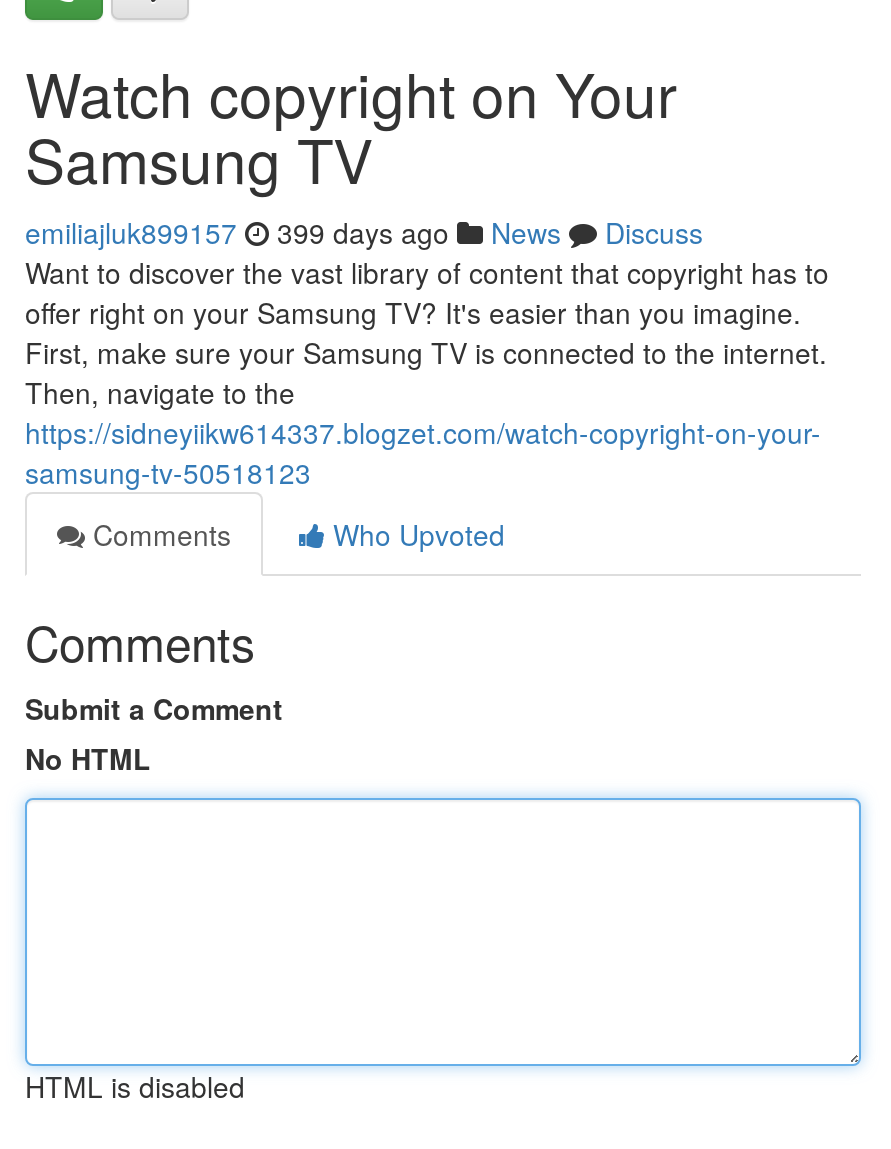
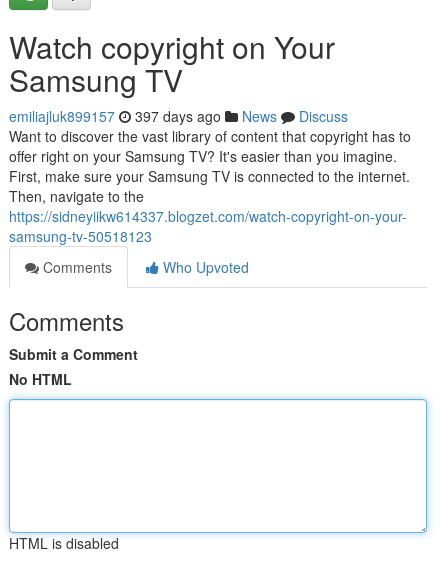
[25,212,703,252] emiliajluk899157 399 days ago News Discuss -> [9,106,348,126] emiliajluk899157 397 days ago News Discuss

